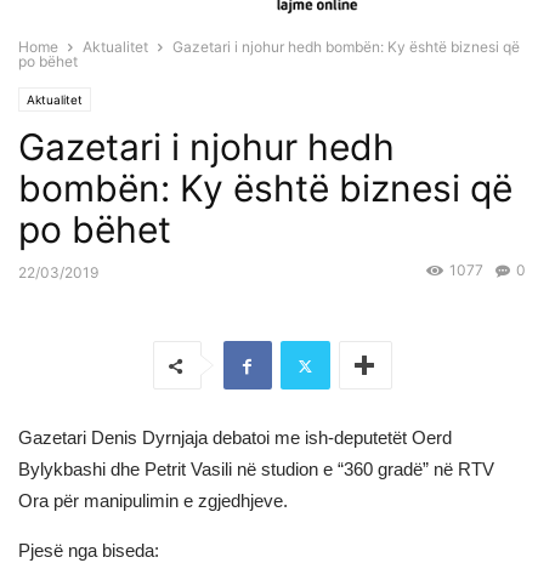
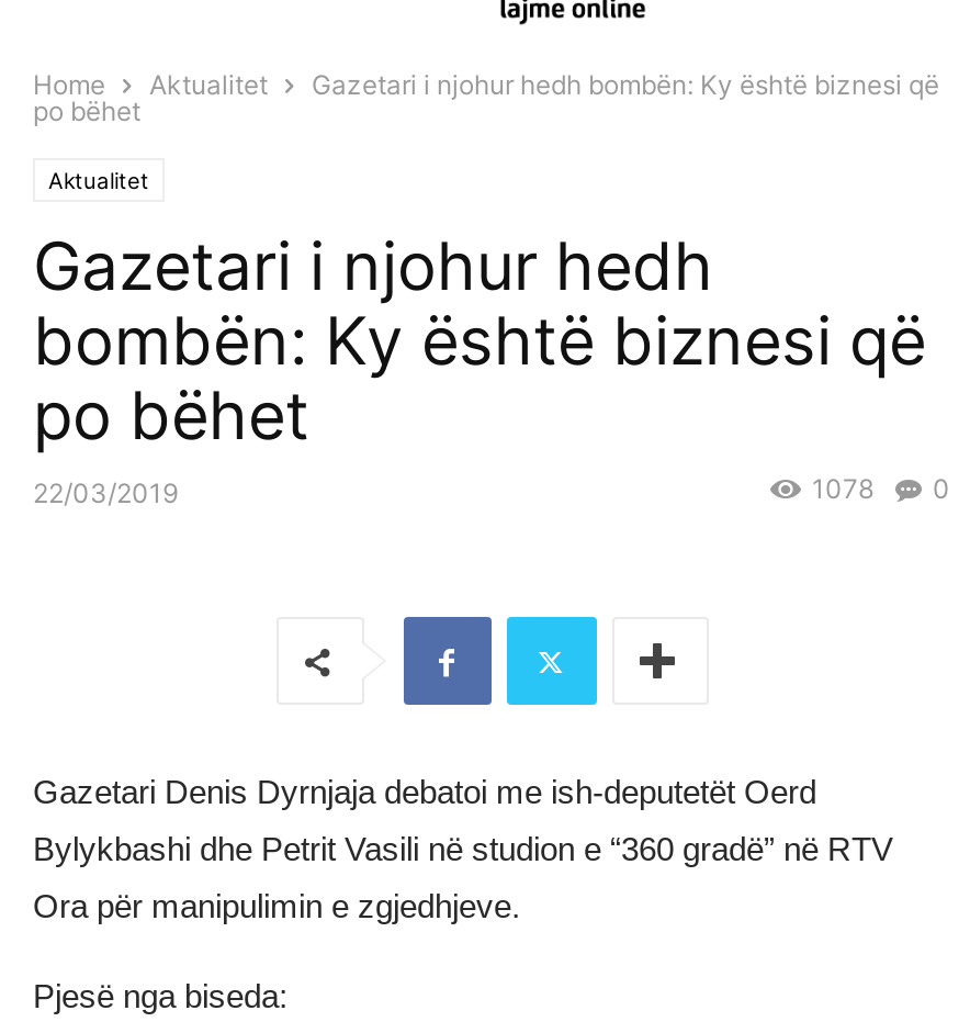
[449,261,526,279] 1077 0 -> [812,472,950,505] 1078 0

